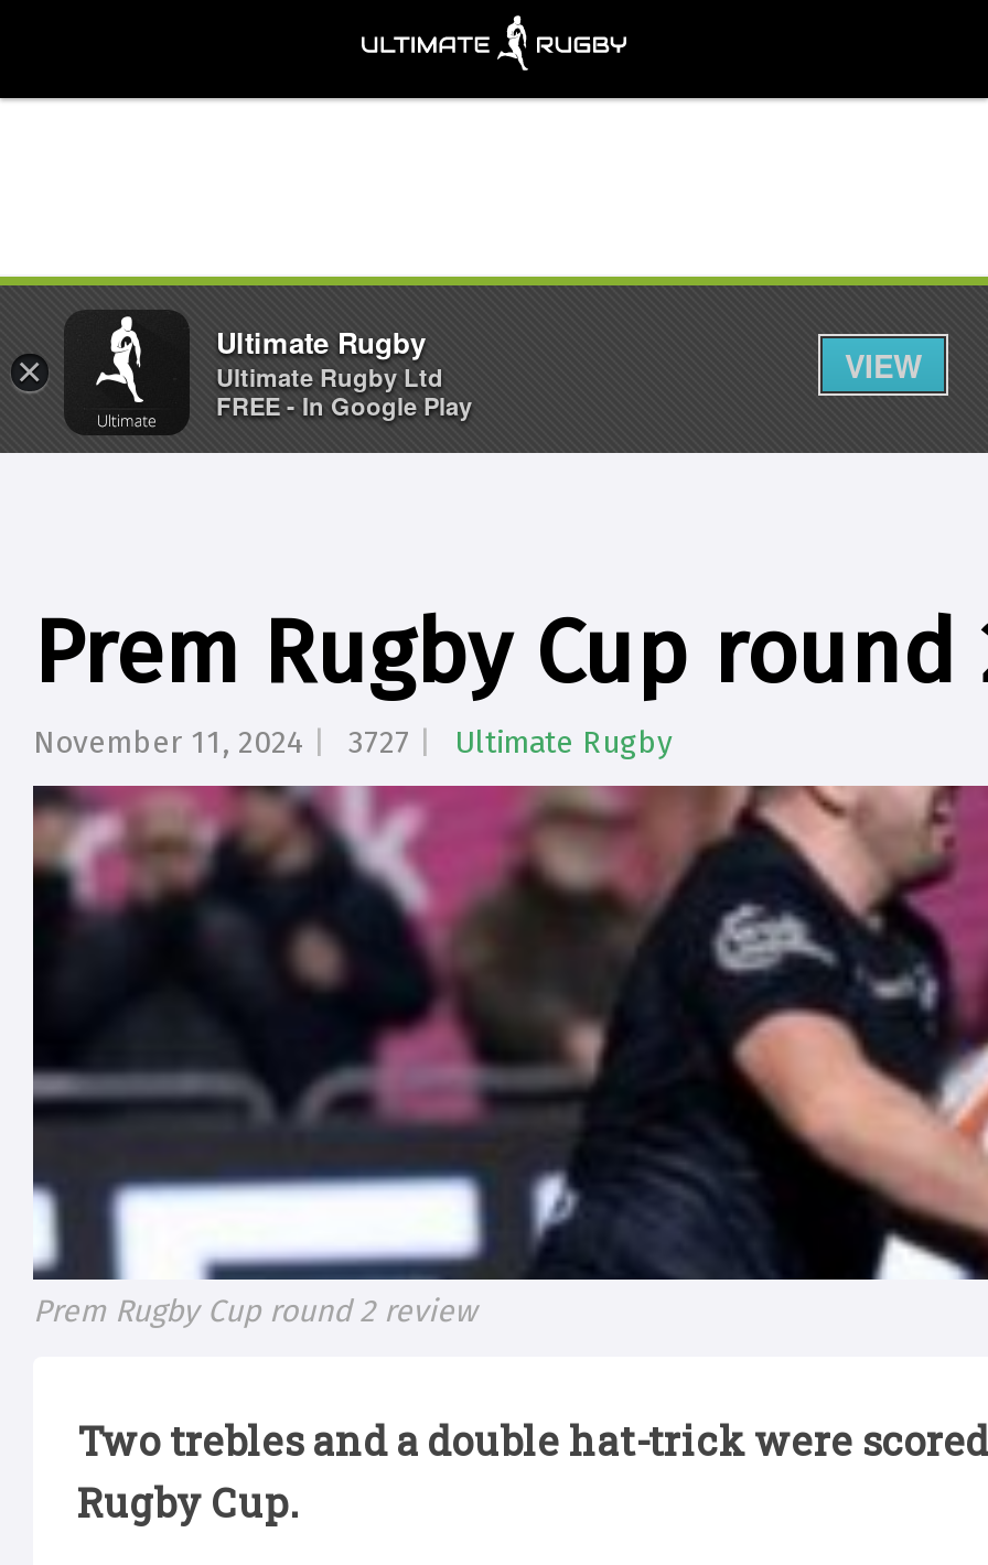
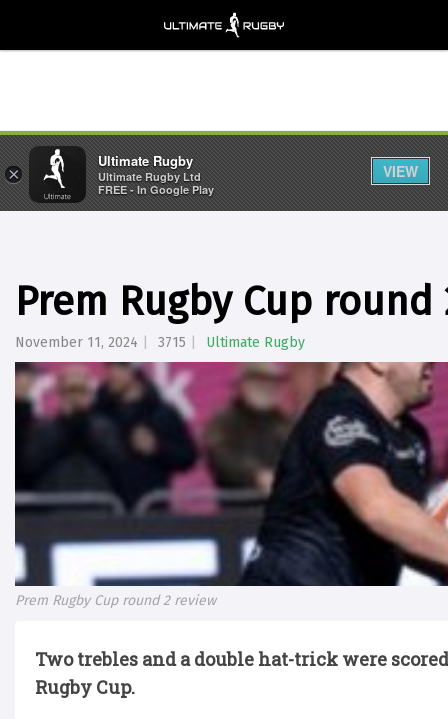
[33,724,673,762] November 11, 2024 3727 Ultimate Rugby -> [15,334,305,351] November 11, 2024 3715 Ultimate Rugby

